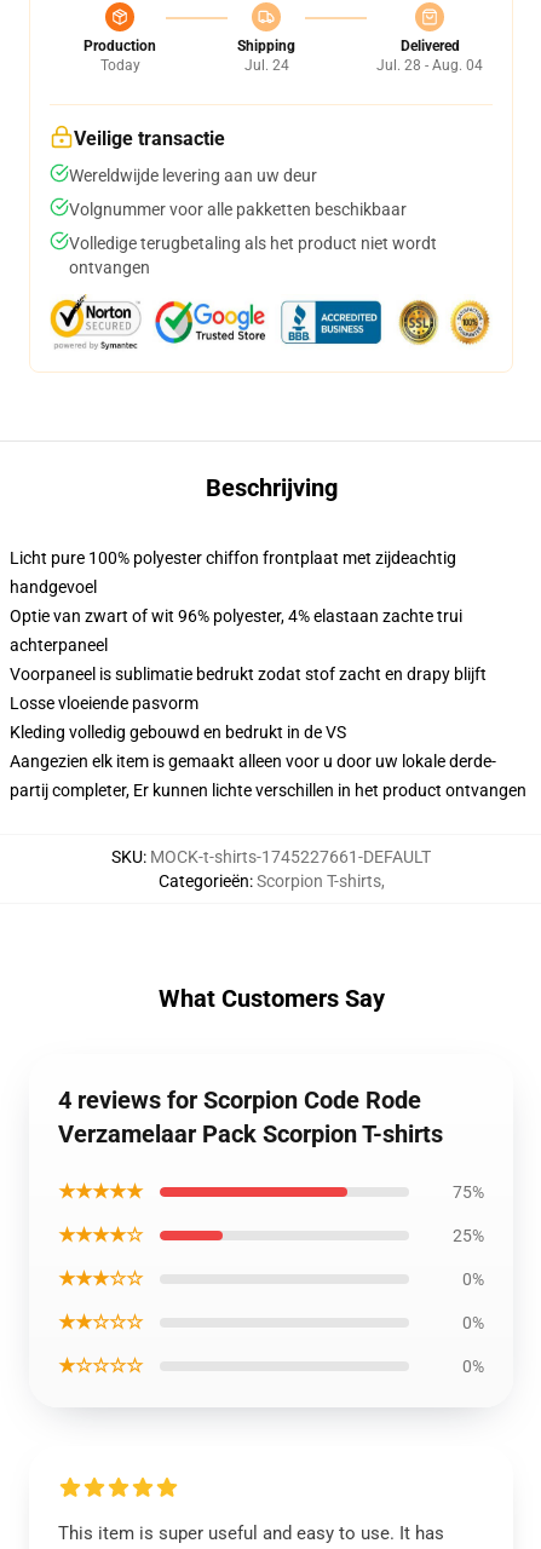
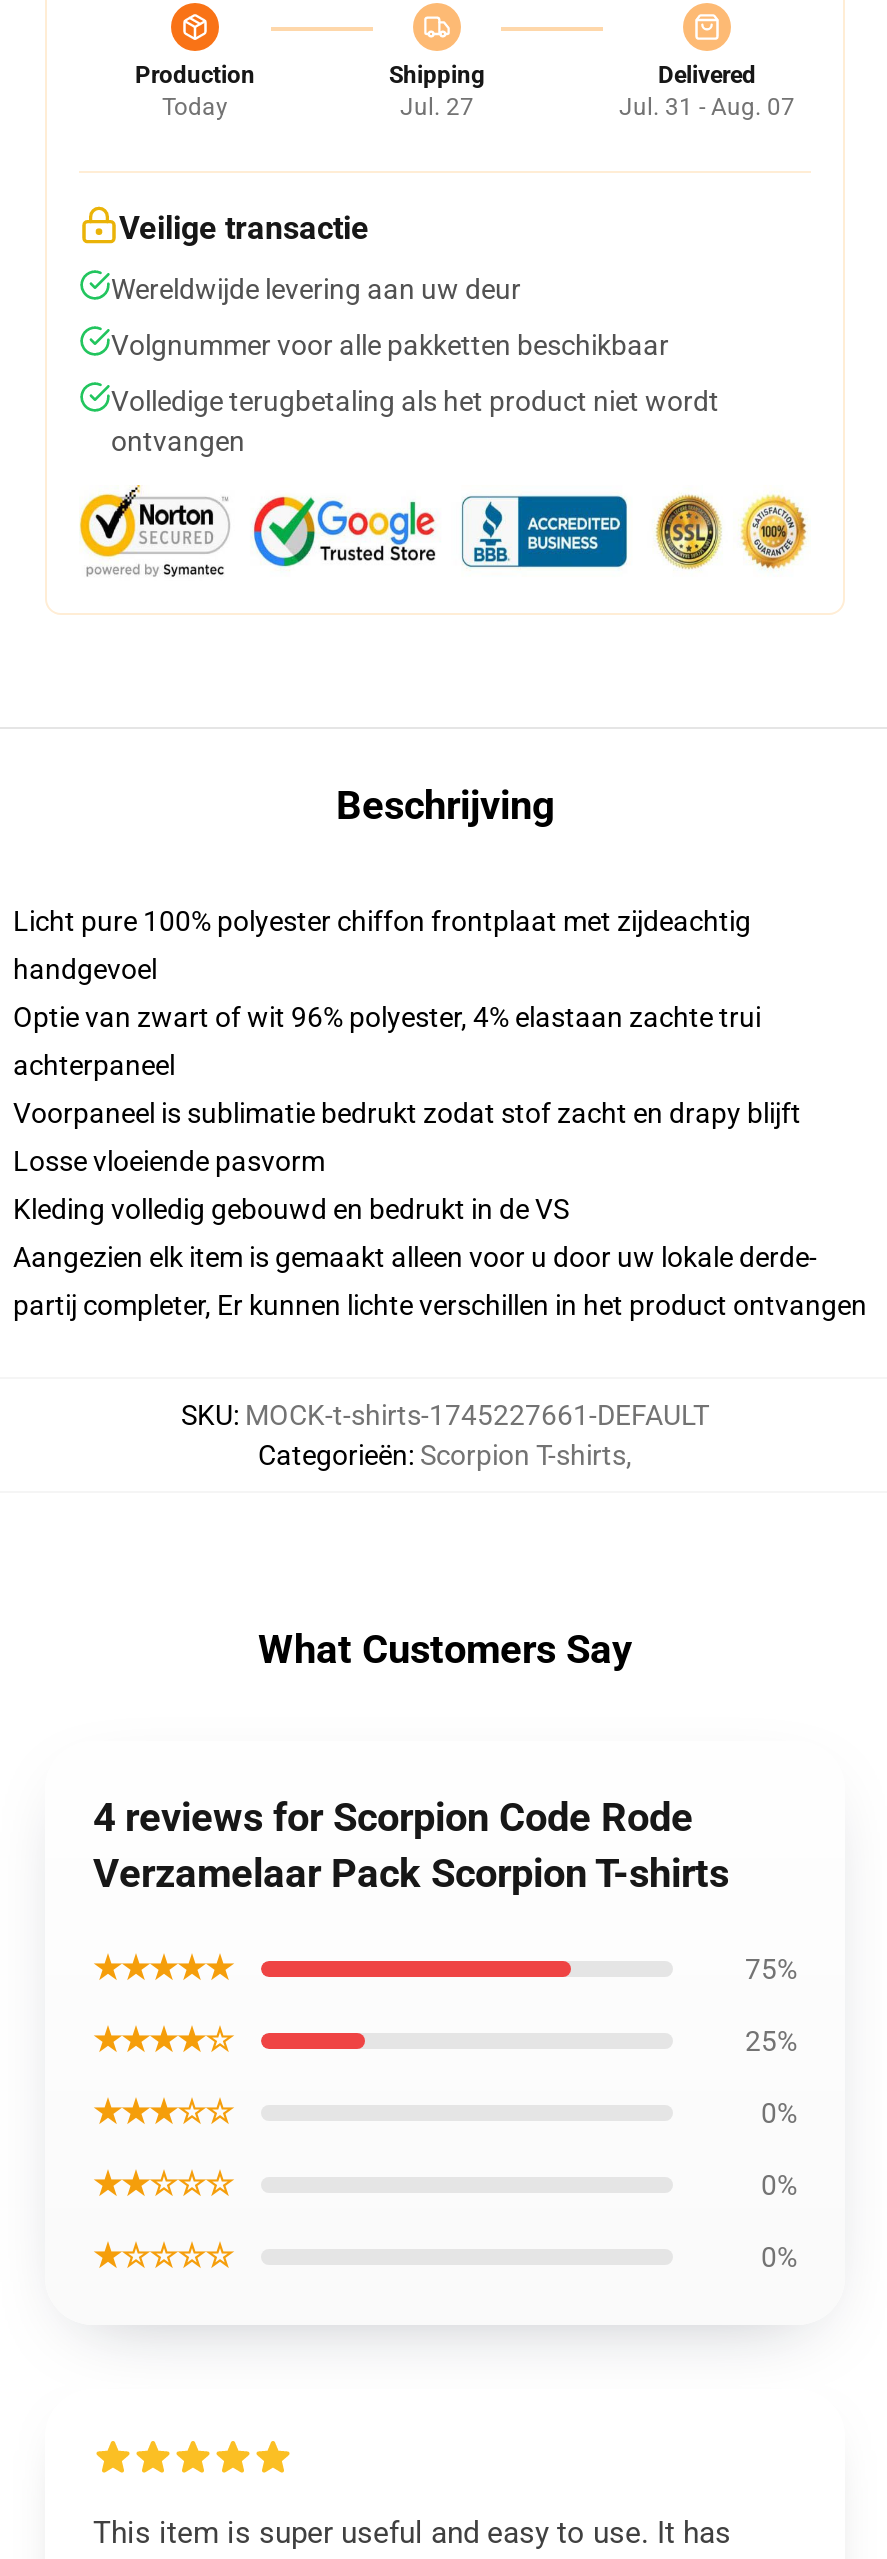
[244,57,289,74] Jul. 24 -> [400,93,474,121] Jul. 27
[376,57,483,74] Jul. 28 - Aug. 04 -> [619,93,795,121] Jul. 31 - Aug. 07

